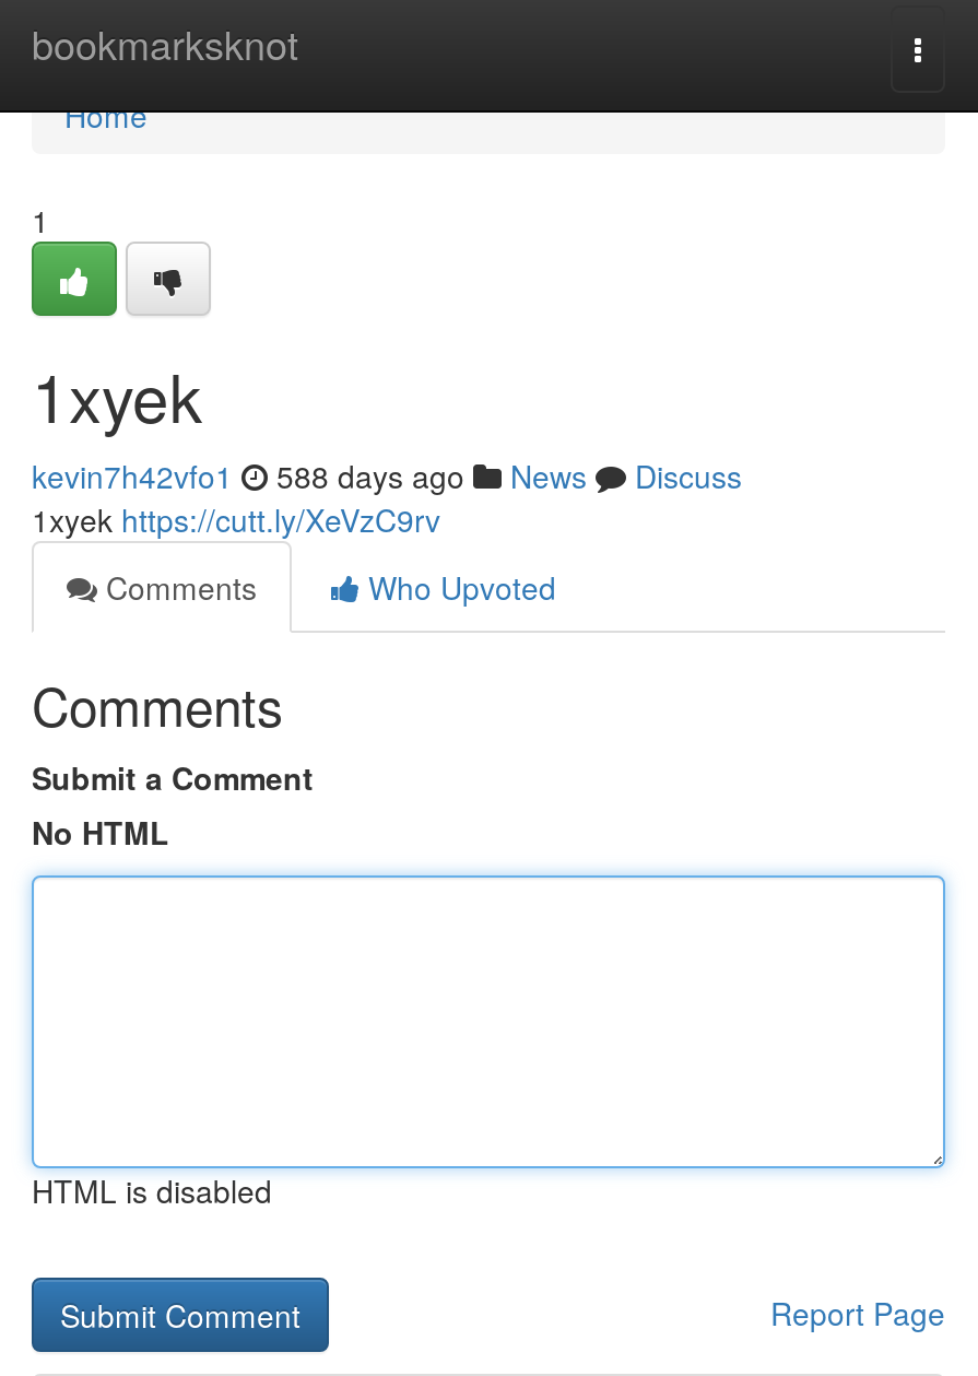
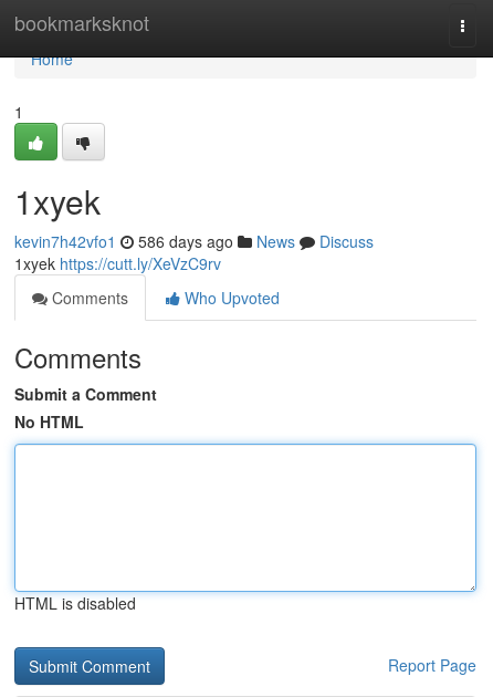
[32,454,742,497] kevin7h42vfo1 588 days ago News Discuss -> [14,230,374,252] kevin7h42vfo1 586 days ago News Discuss

